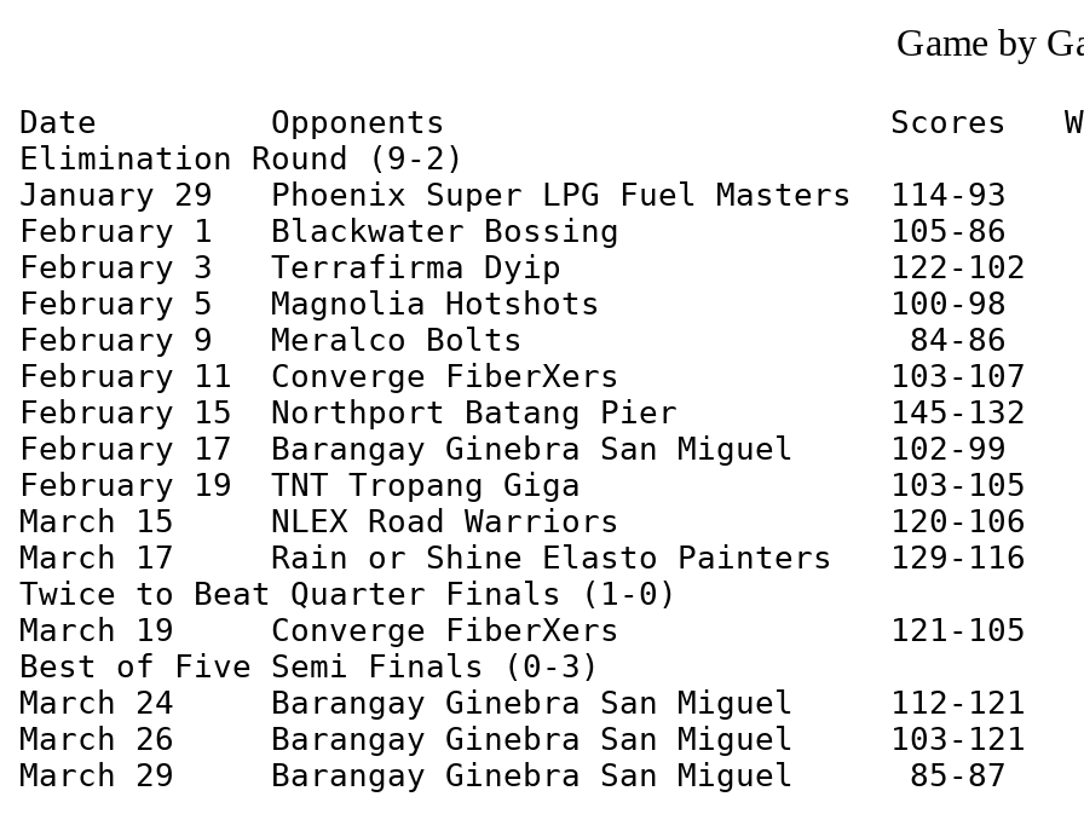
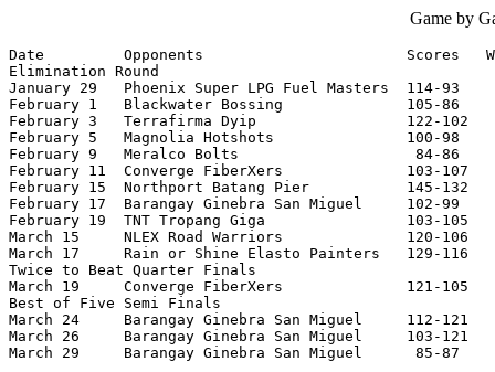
[19,141,465,178] Elimination Round (9-2) -> [9,63,159,80] Elimination Round
[19,577,677,613] Twice to Beat Quarter Finals (1-0) -> [9,262,256,279] Twice to Beat Quarter Finals
[19,649,600,686] Best of Five Semi Finals (0-3) -> [9,295,221,312] Best of Five Semi Finals

